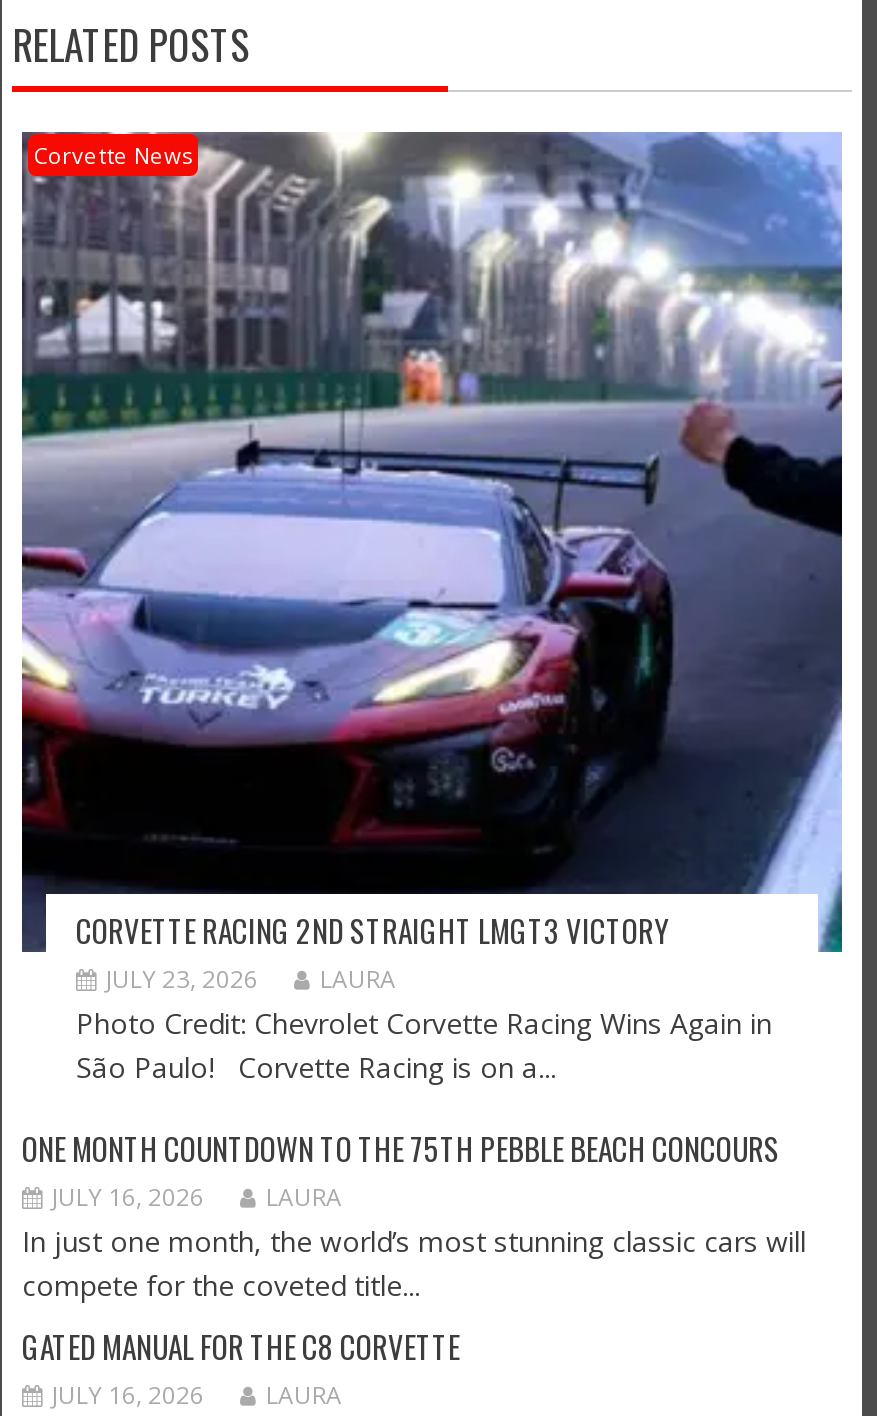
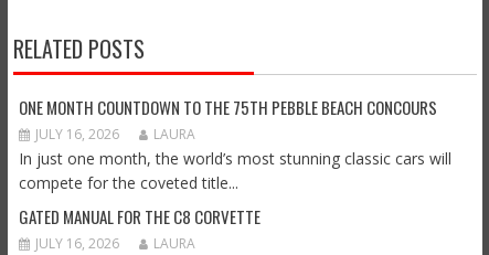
[20,130,844,954] [image] | Corvette News -> none
[76,908,772,1086] CORVETTE RACING 2ND STRAIGHT LMGT3 VICTORY | JULY 23, 2026 | LAURA | Photo Credit: Chevrolet Corvette Racing Wins Again in | São Paulo! Corvette Racing is on a... -> none

